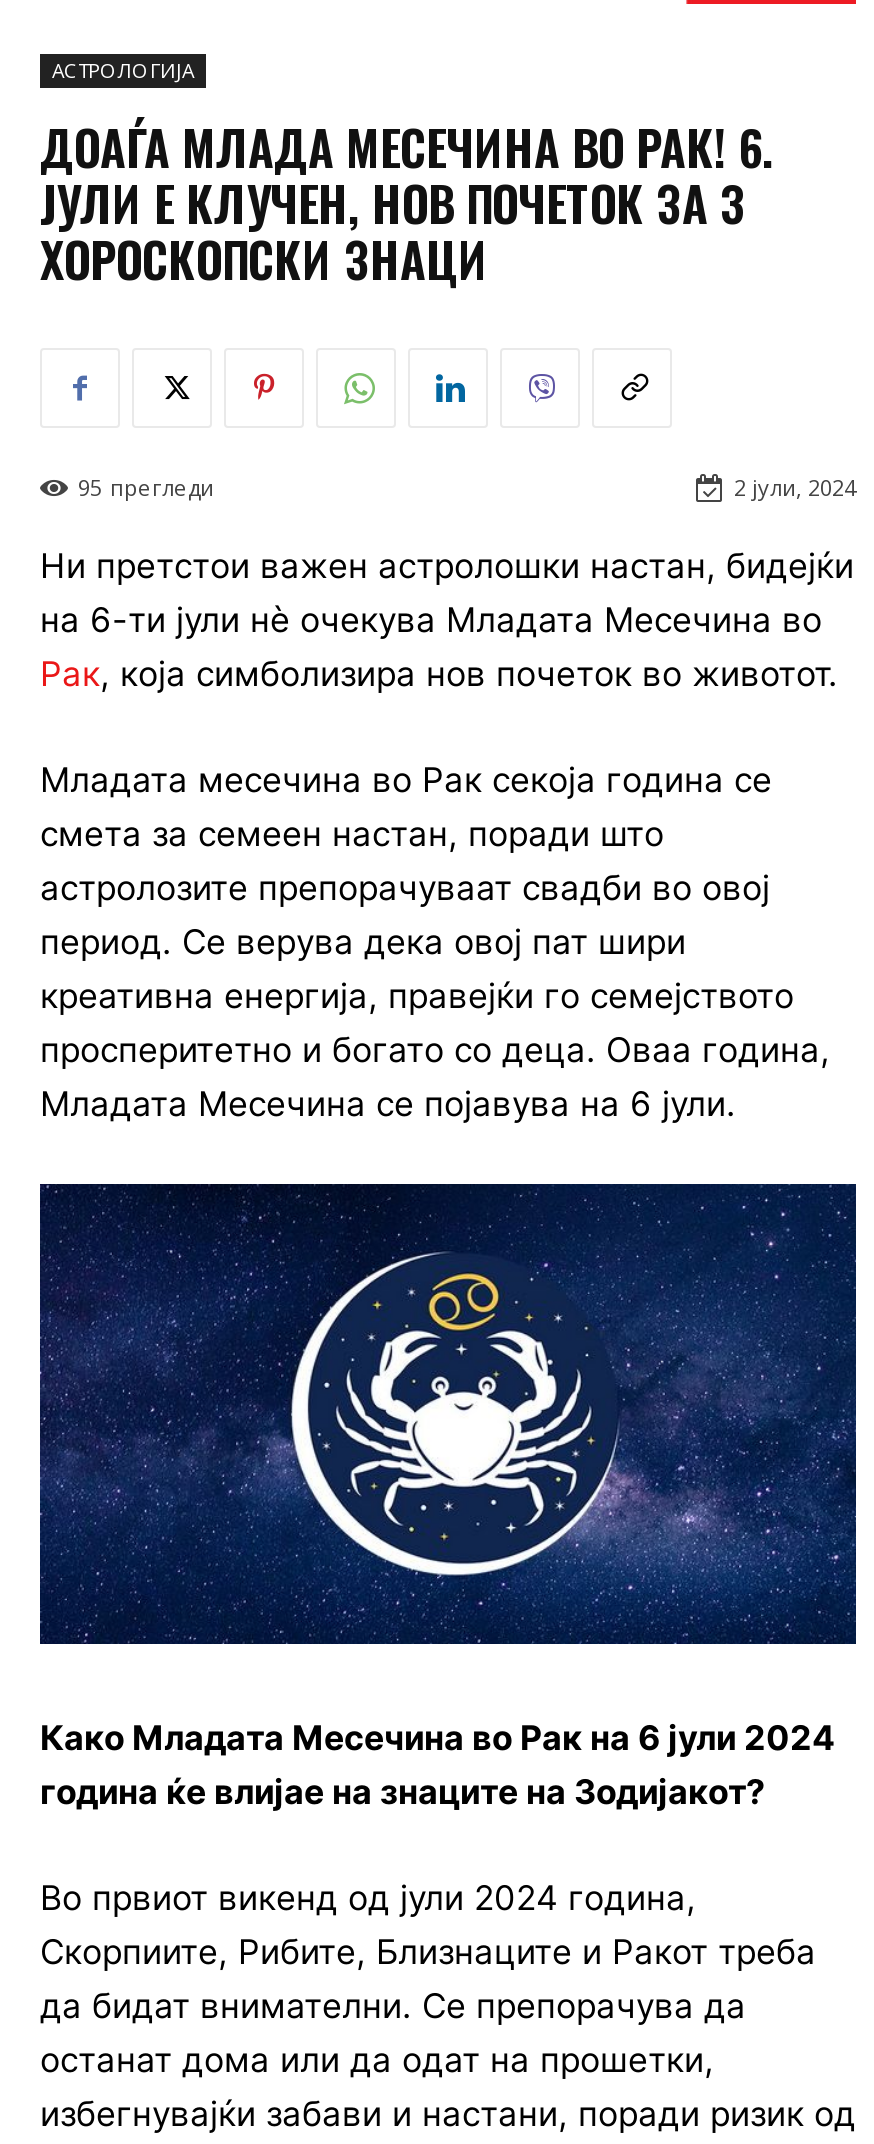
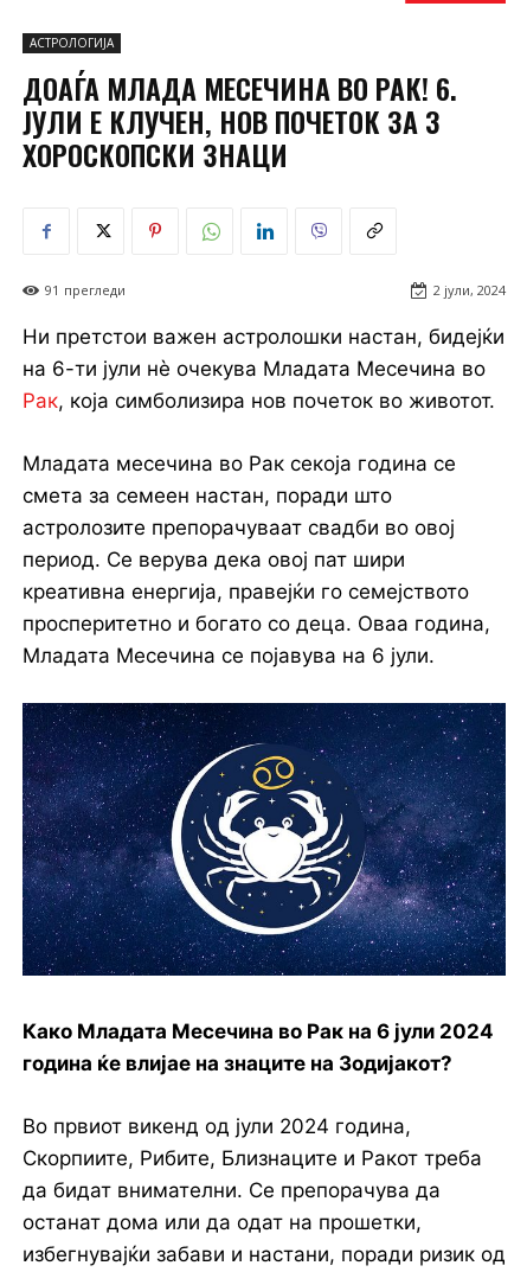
[78,473,214,503] 95 прегледи -> [45,281,126,299] 91 прегледи

